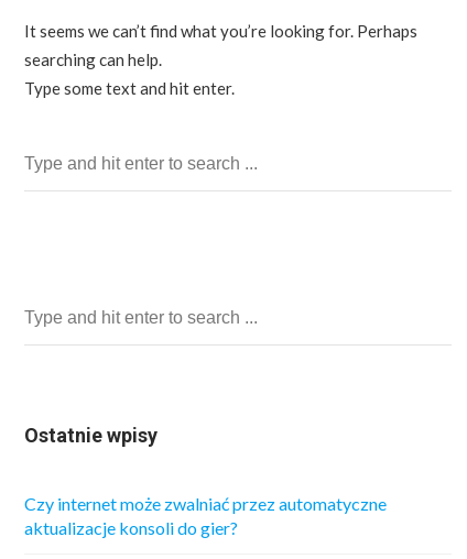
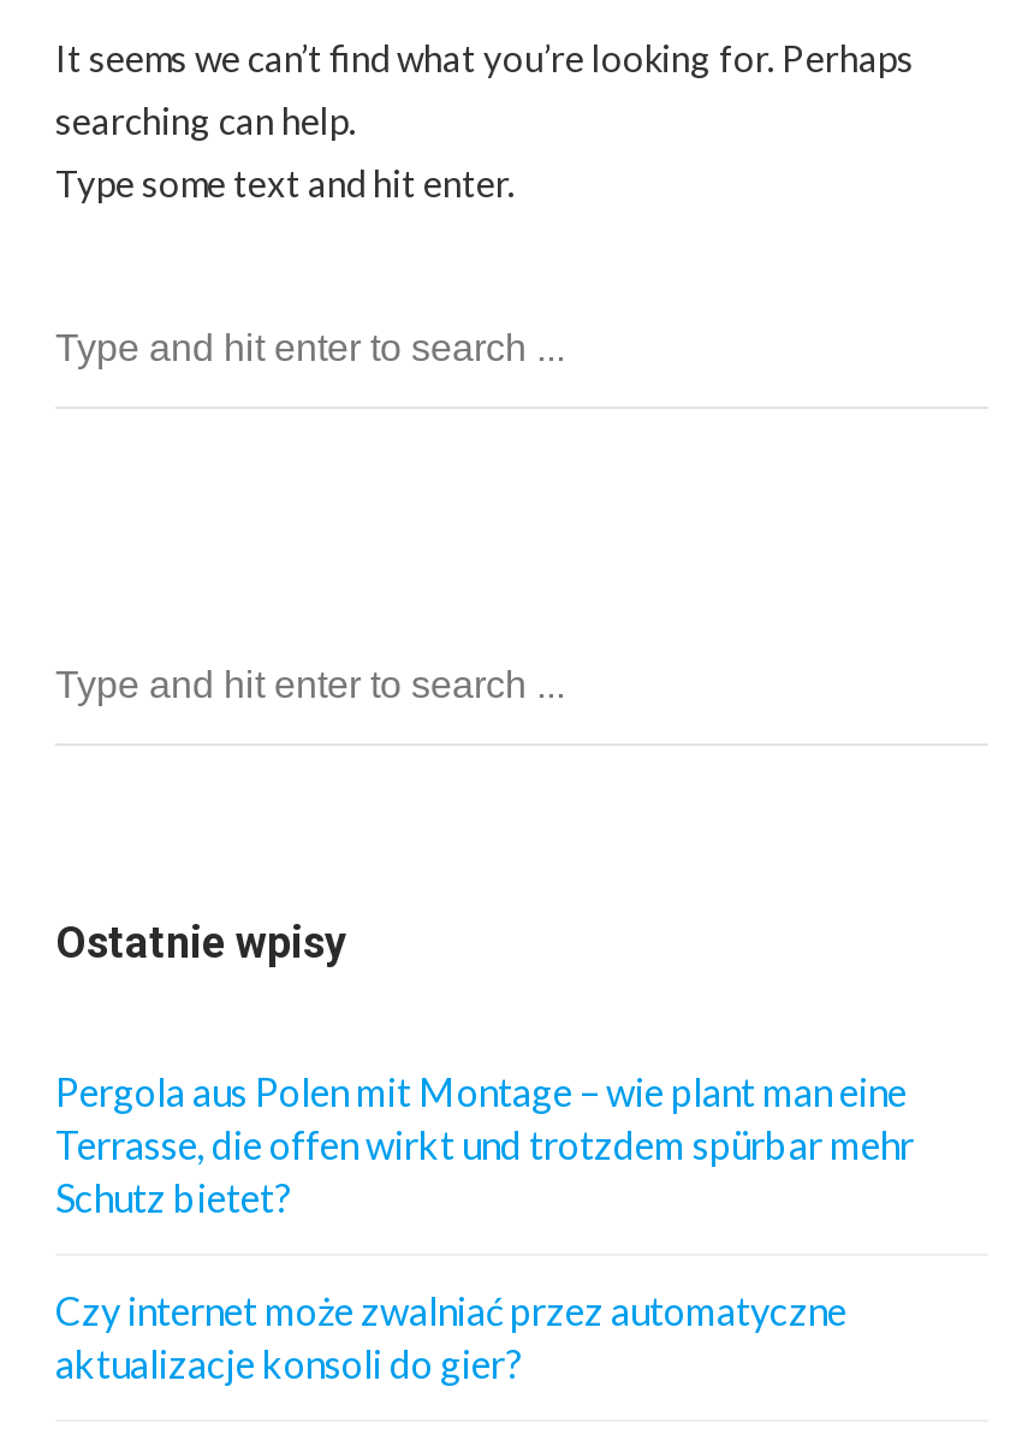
none -> [55,1068,914,1220] Pergola aus Polen mit Montage – wie plant man eine | Terrasse, die offen wirkt und trotzdem spürbar mehr | Schutz bietet?

